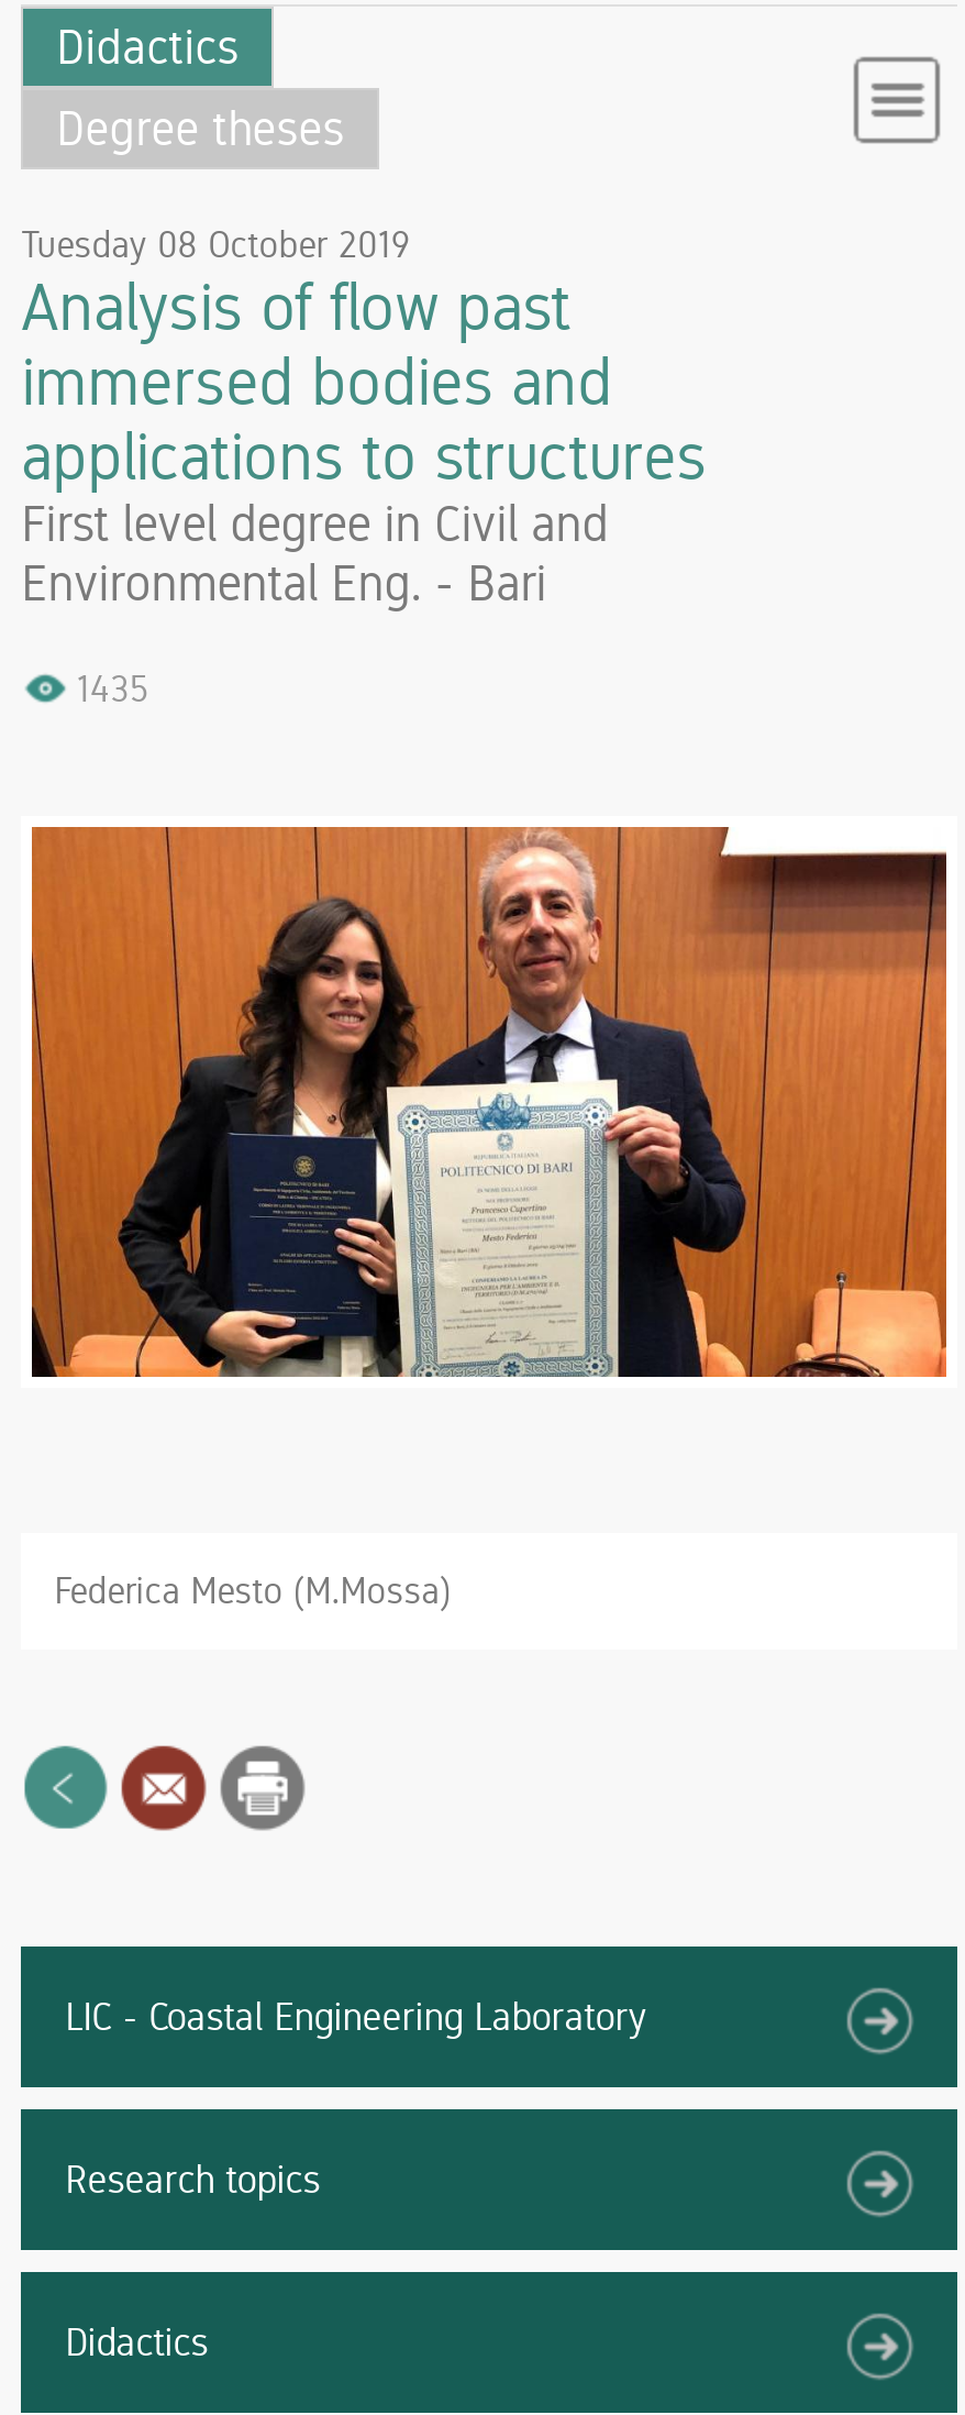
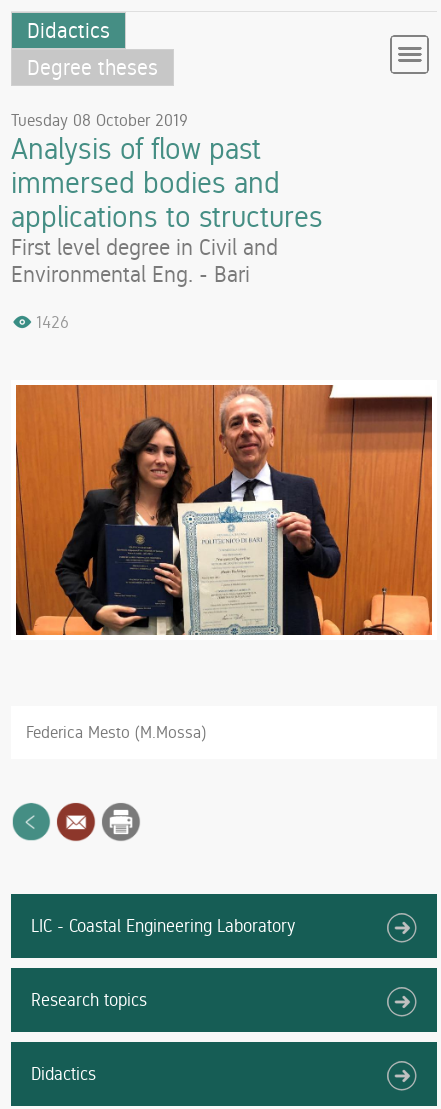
[76,667,149,711] 1435 -> [36,312,69,332] 1426

